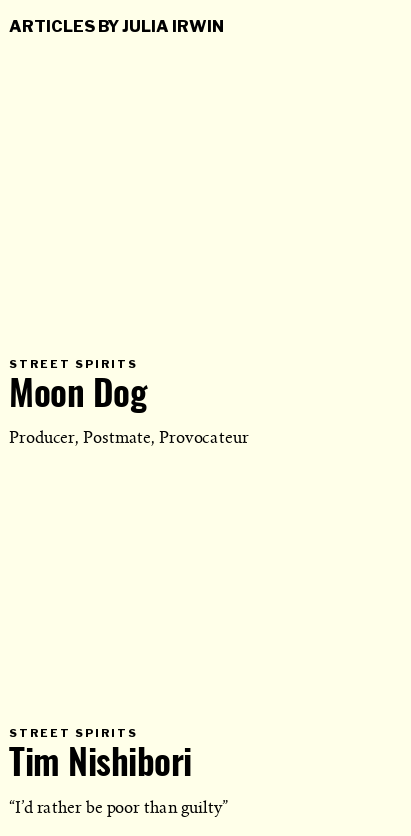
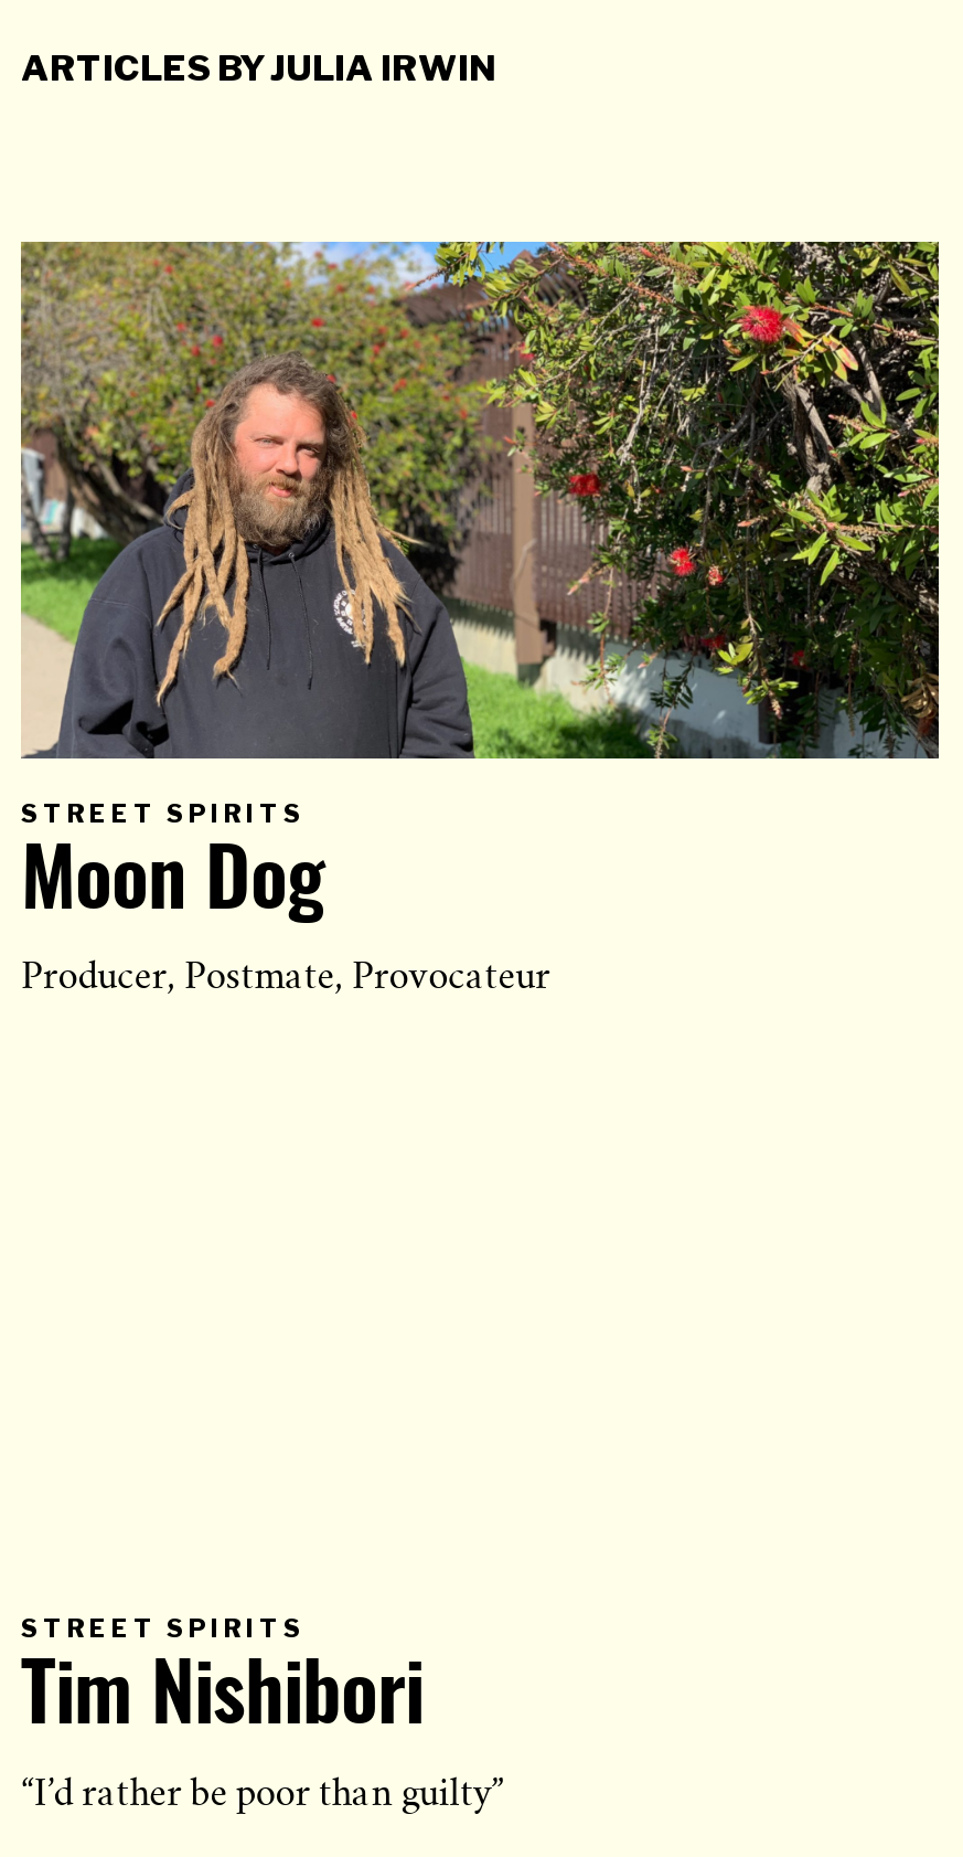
none -> [19,240,941,761] [image]

